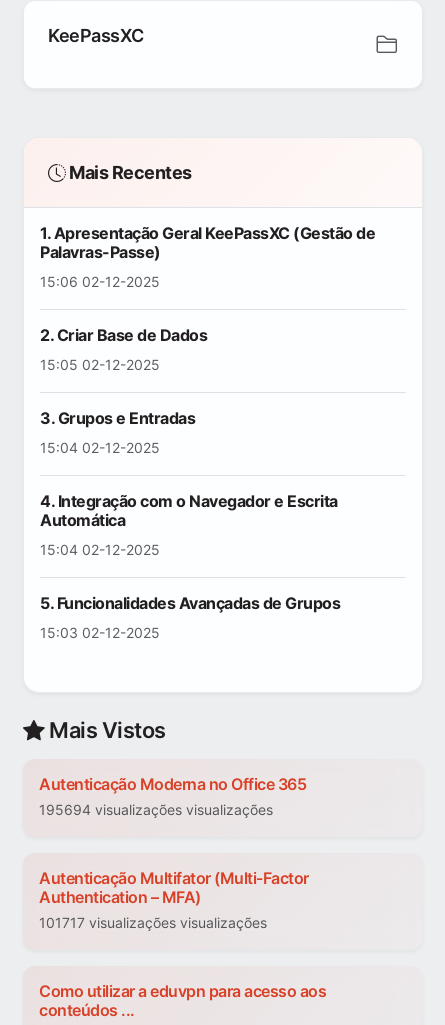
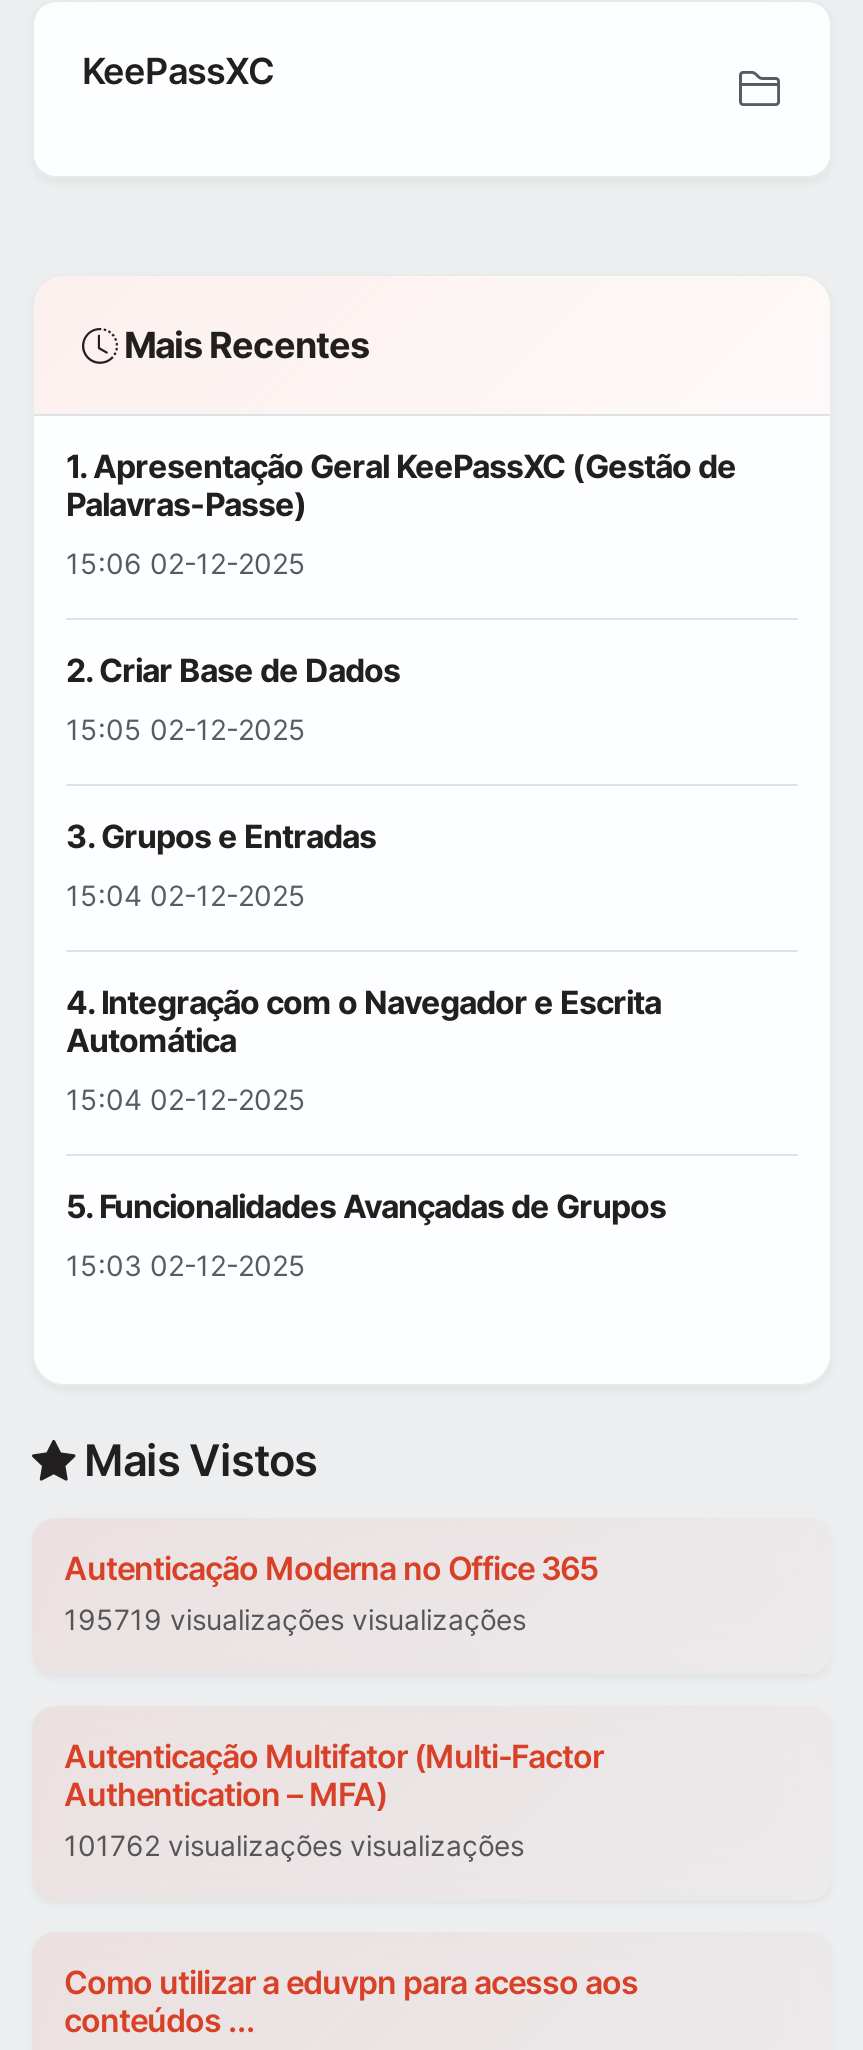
[39,801,273,818] 195694 visualizações visualizações -> [64,1603,526,1637] 195719 visualizações visualizações
[39,914,267,931] 101717 visualizações visualizações -> [64,1829,524,1863] 101762 visualizações visualizações

